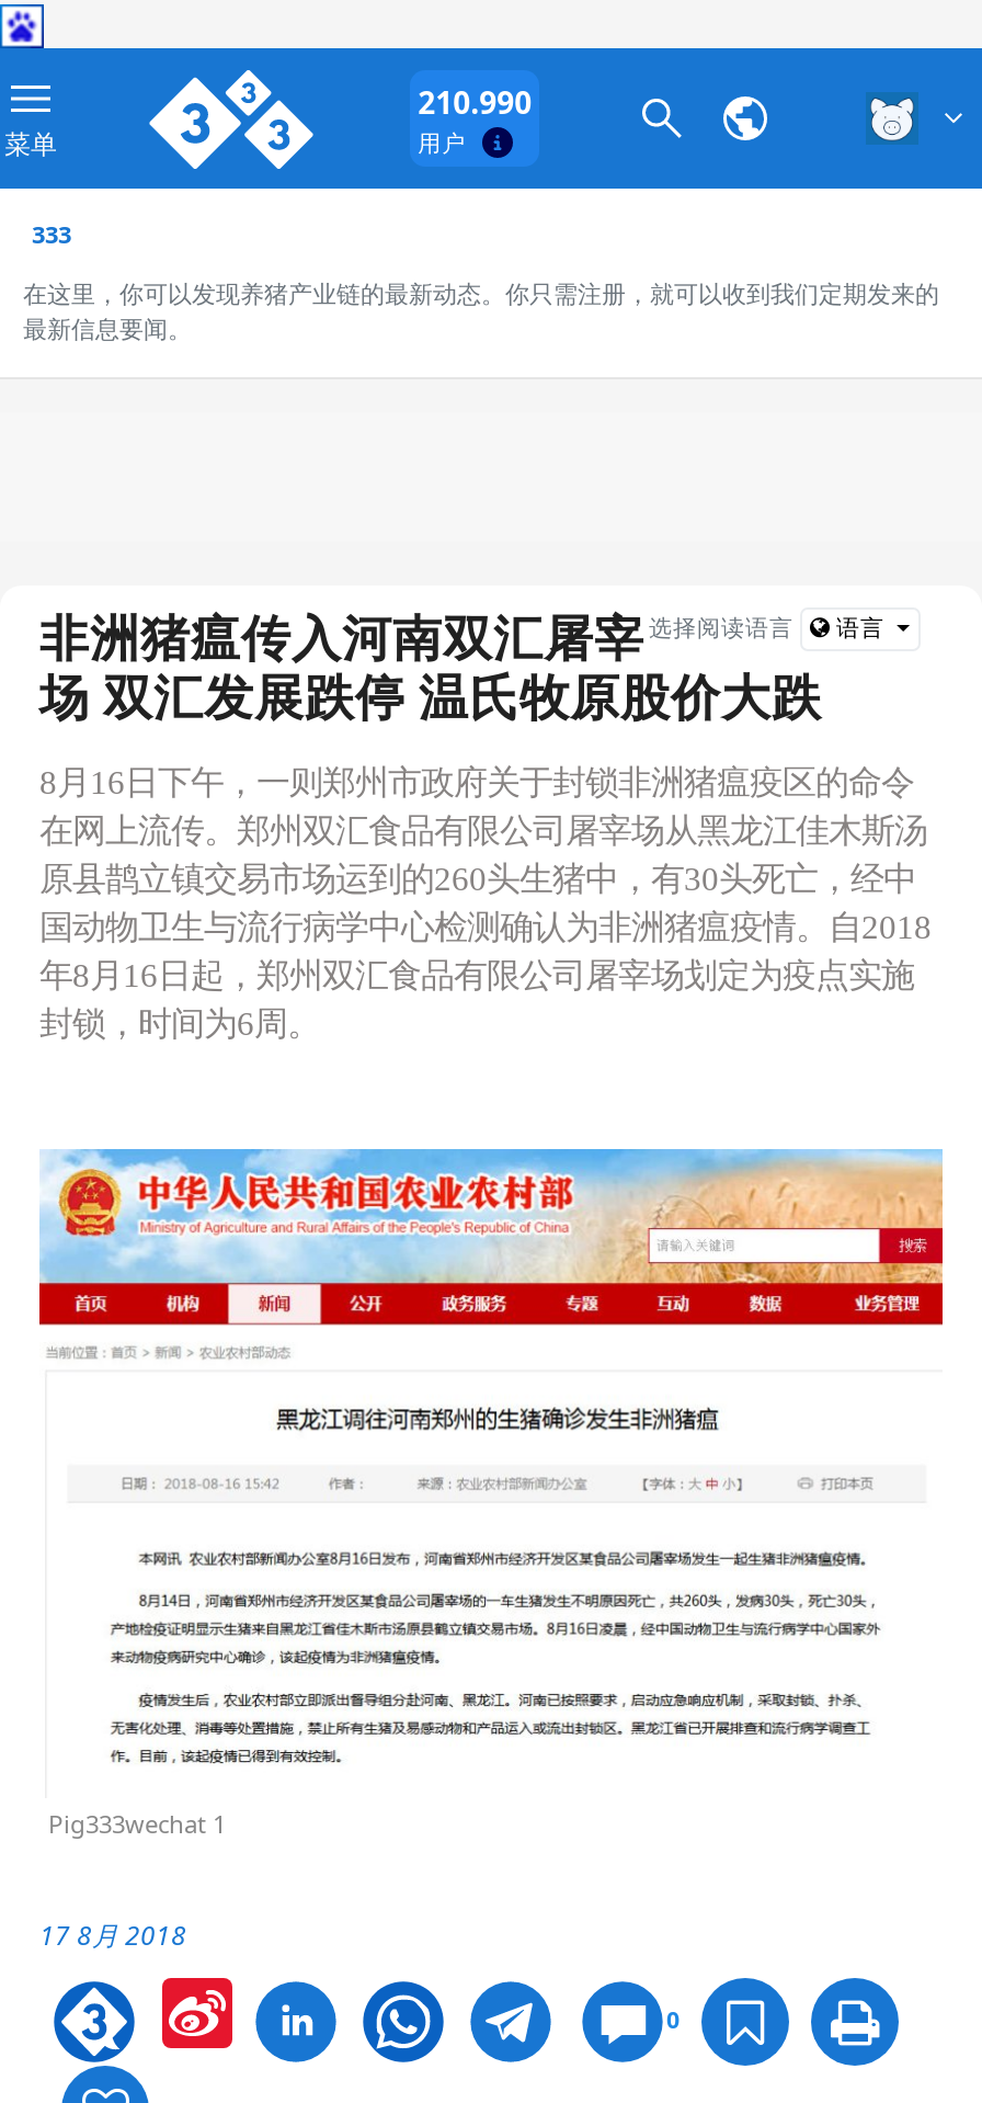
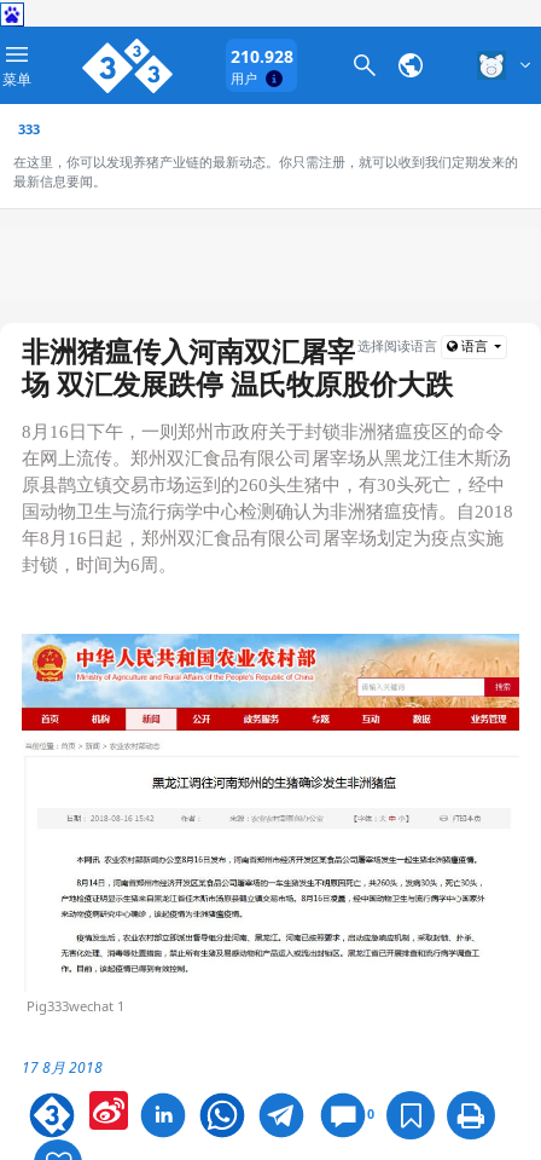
[418,81,532,122] 210.990 -> [230,45,293,67] 210.928

